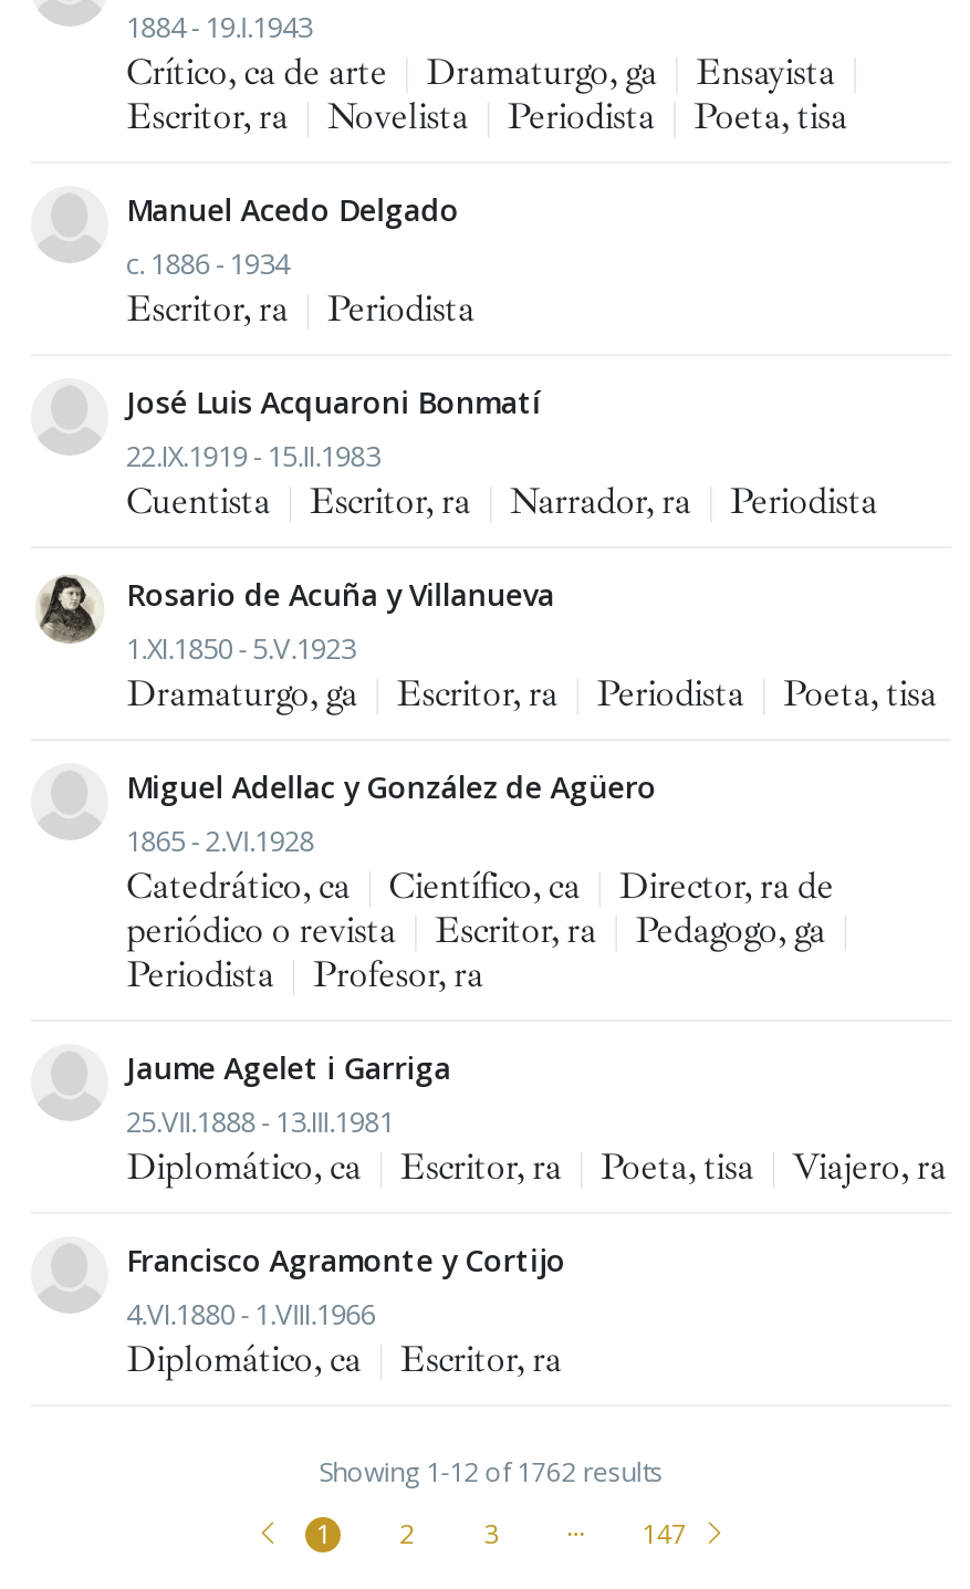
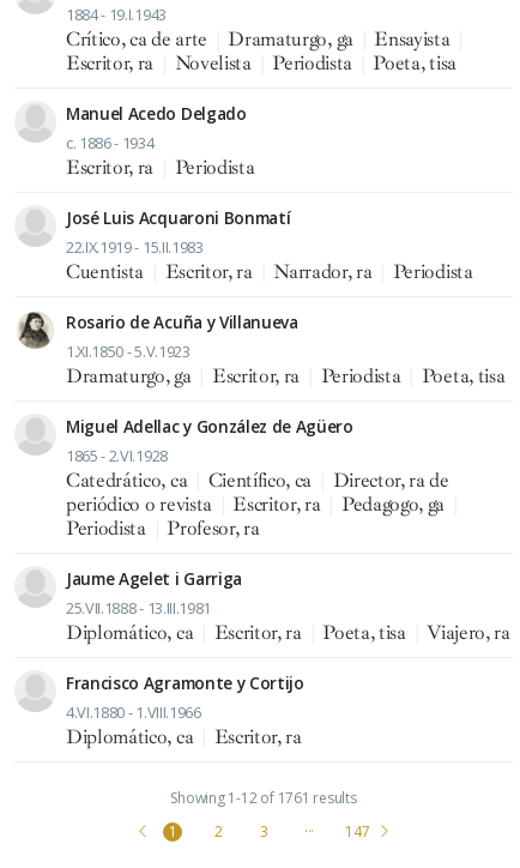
[319,1453,663,1490] Showing 1-12 of 1762 results -> [171,787,357,808] Showing 1-12 of 1761 results

